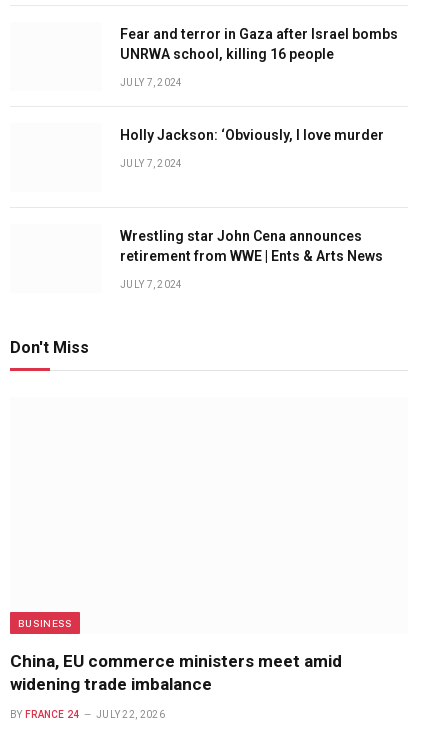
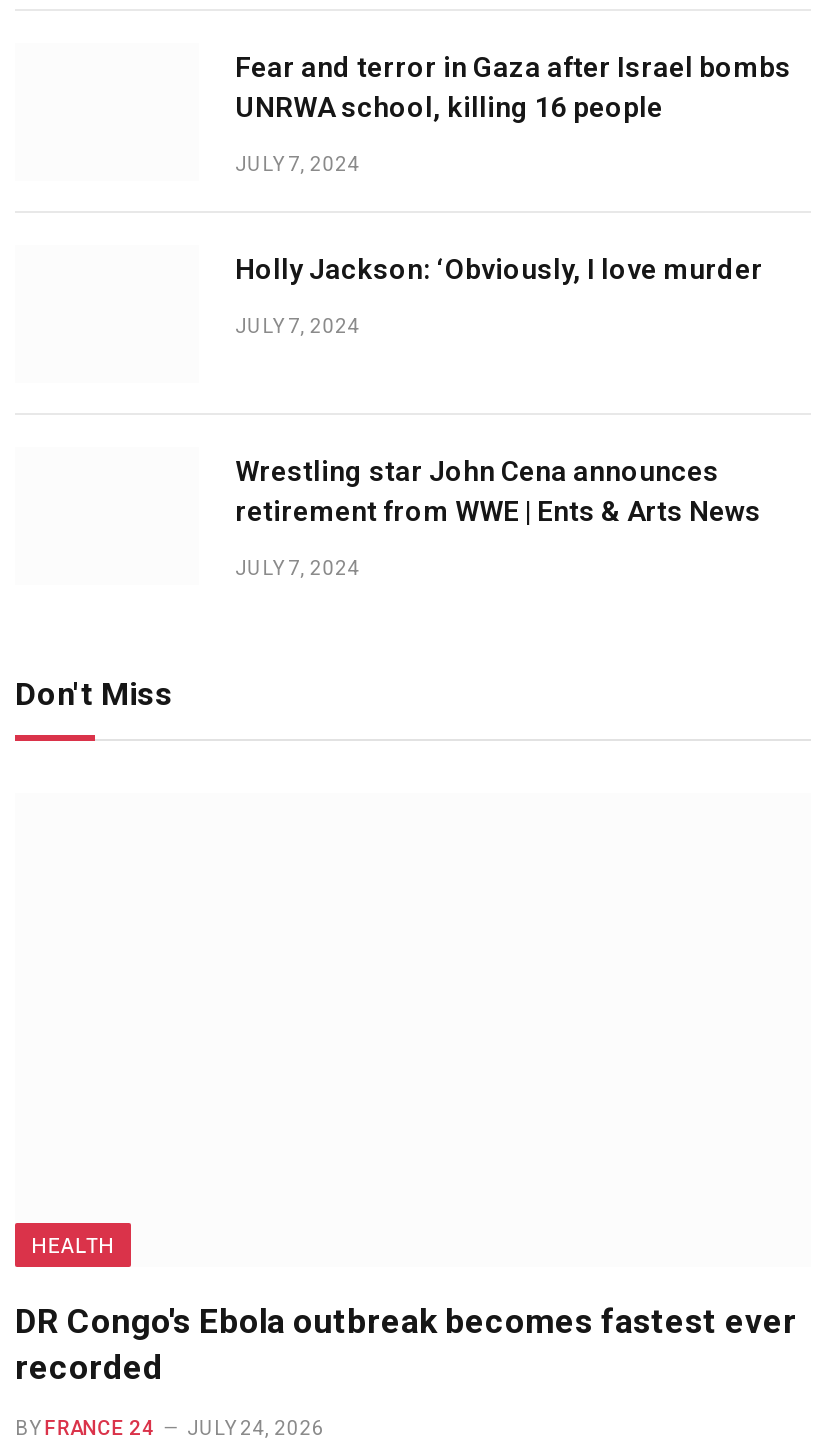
[18,617,72,629] BUSINESS -> [31,1233,115,1257] HEALTH
[10,651,342,694] China, EU commerce ministers meet amid | widening trade imbalance -> [15,1301,797,1387] DR Congo's Ebola outbreak becomes fastest ever | recorded
[10,709,165,720] BY FRANCE 24 JULY 22, 2026 -> [15,1417,325,1439] BY FRANCE 24 JULY 24, 2026

